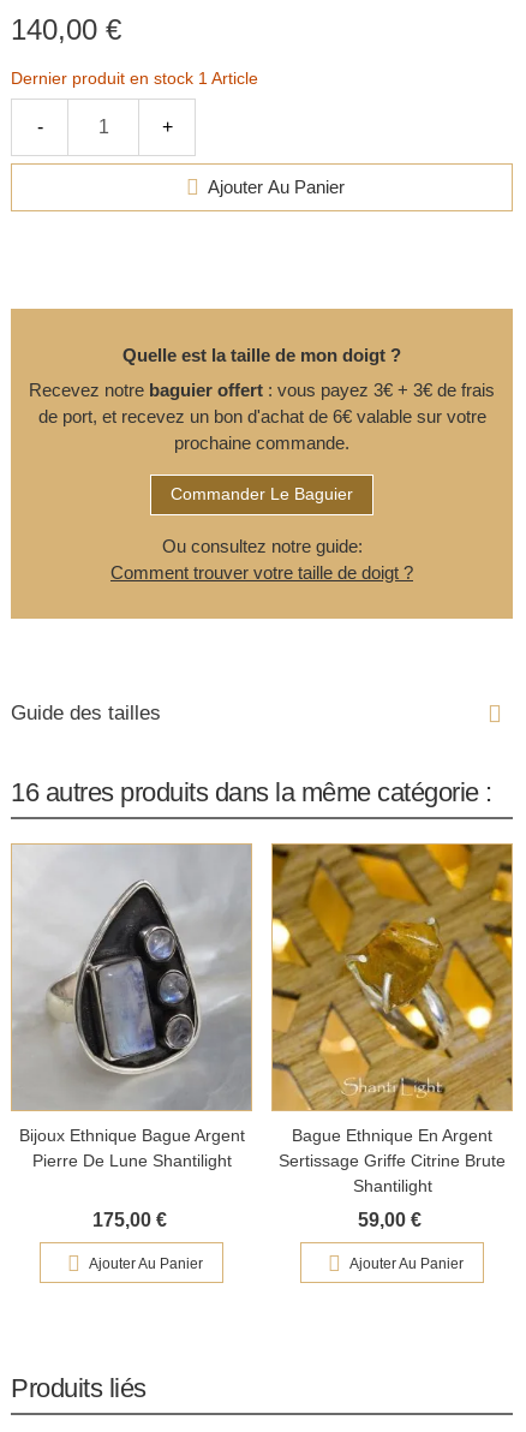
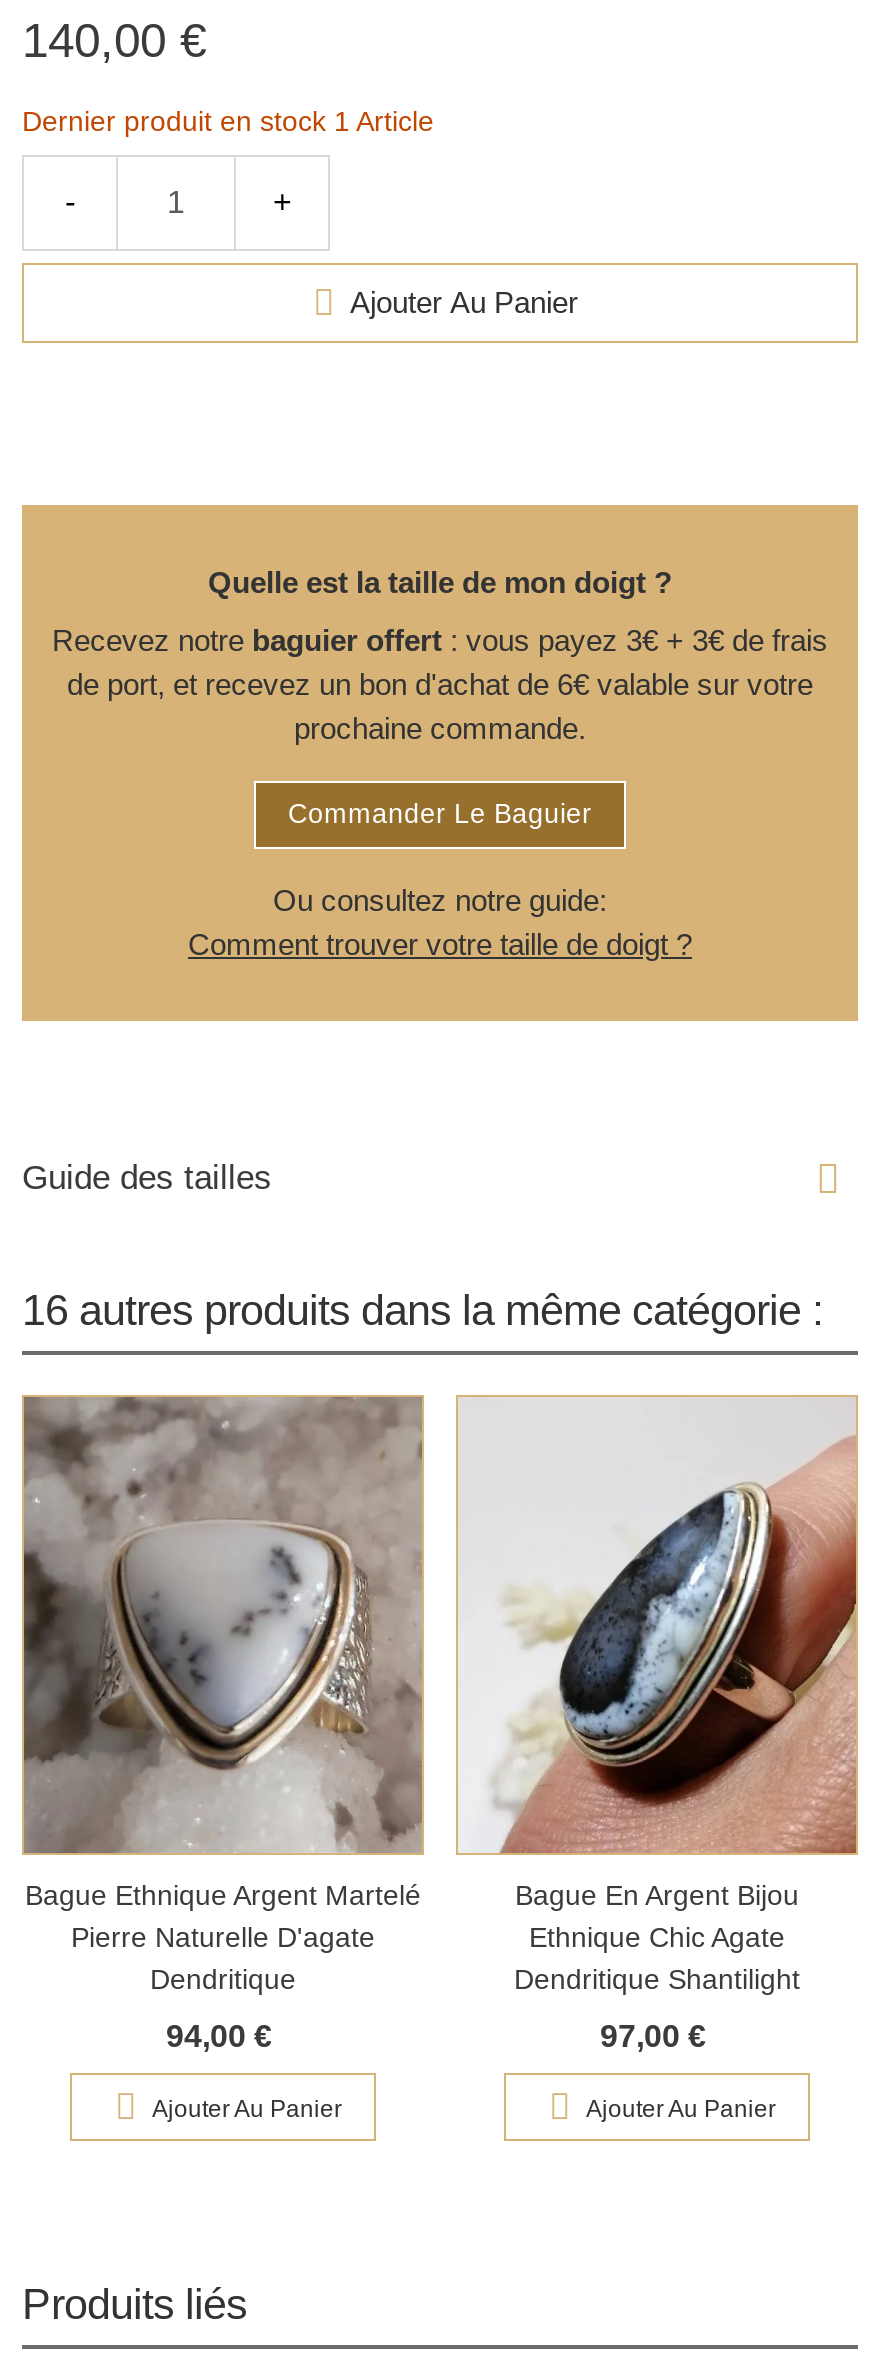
[11,846,250,1170] [image] | Bijoux Ethnique Bague Argent | Pierre De Lune Shantilight -> [22,1397,422,1994] [image] | Bague Ethnique Argent Martelé | Pierre Naturelle D'agate | Dendritique
[271,843,513,1196] [image] | Bague Ethnique En Argent | Sertissage Griffe Citrine Brute | Shantilight -> [458,1397,858,1994] [image] | Bague En Argent Bijou | Ethnique Chic Agate | Dendritique Shantilight
[92,1210,166,1231] 175,00 € -> [166,2018,272,2052] 94,00 €
[358,1210,422,1231] 59,00 € -> [600,2018,706,2052] 97,00 €

